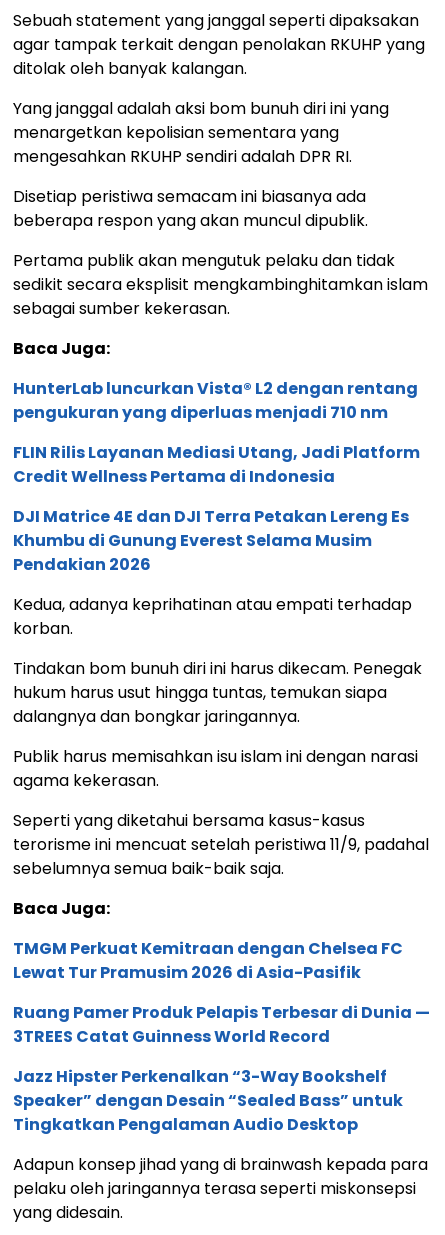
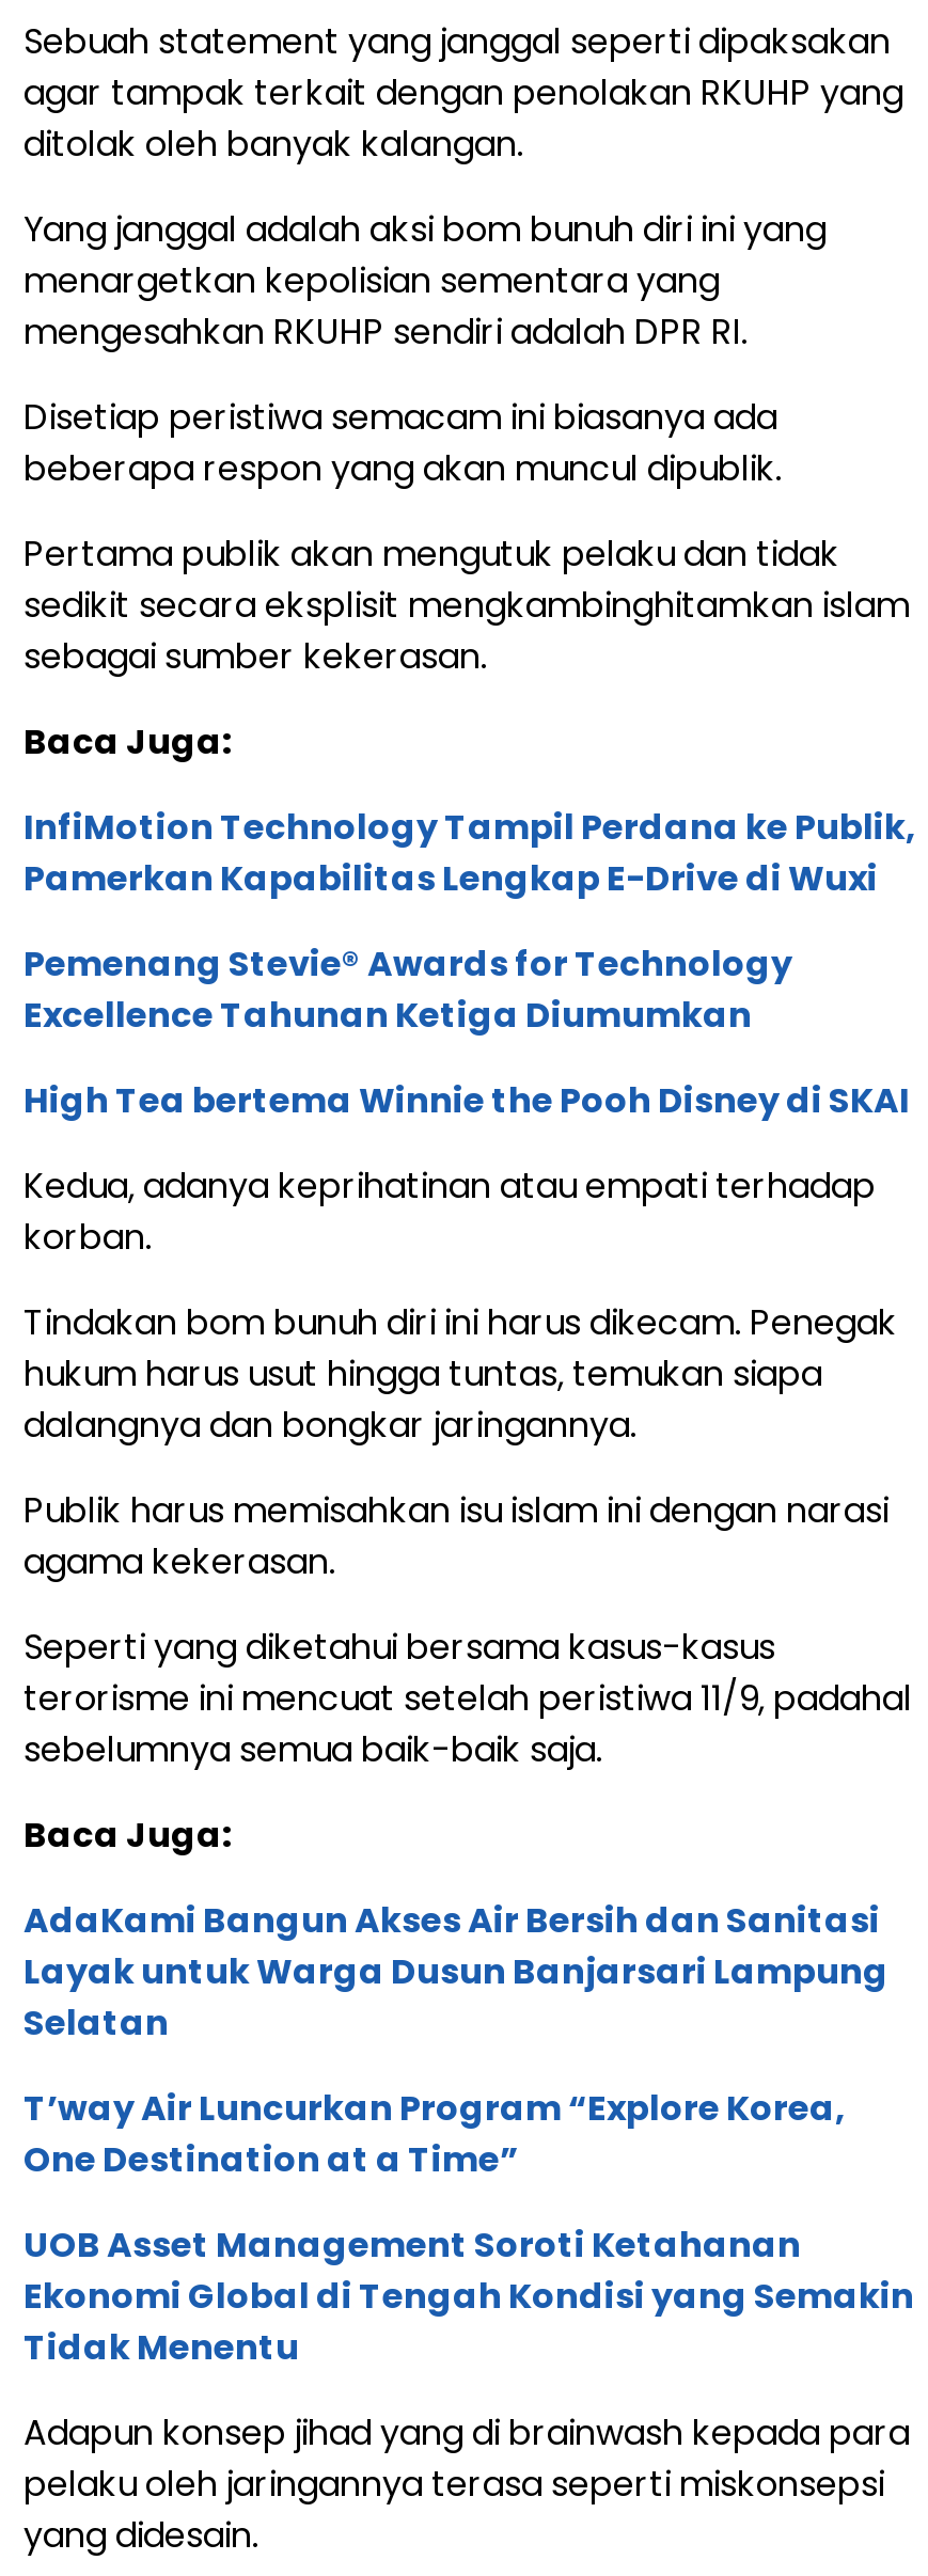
[13,377,418,424] HunterLab luncurkan Vista® L2 dengan rentang | pengukuran yang diperluas menjadi 710 nm -> [23,804,916,904] InfiMotion Technology Tampil Perdana ke Publik, | Pamerkan Kapabilitas Lengkap E-Drive di Wuxi
[13,441,420,488] FLIN Rilis Layanan Mediasi Utang, Jadi Platform | Credit Wellness Pertama di Indonesia -> [23,941,792,1041] Pemenang Stevie® Awards for Technology | Excellence Tahunan Ketiga Diumumkan
[13,505,409,576] DJI Matrice 4E dan DJI Terra Petakan Lereng Es | Khumbu di Gunung Everest Selama Musim | Pendakian 2026 -> [23,1077,910,1126] High Tea bertema Winnie the Pooh Disney di SKAI
moved [13,593,429,920] -> [23,1163,912,1861]: Kedua, adanya keprihatinan atau empati terhadap | korban. | Tindakan bom bunuh diri ini harus dikecam. Penegak | ... | sebelumnya semua baik-baik saja. | Baca Juga:
[13,937,403,984] TMGM Perkuat Kemitraan dengan Chelsea FC | Lewat Tur Pramusim 2026 di Asia-Pasifik -> [23,1897,888,2049] AdaKami Bangun Akses Air Bersih dan Sanitasi | Layak untuk Warga Dusun Banjarsari Lampung | Selatan
[13,1001,430,1048] Ruang Pamer Produk Pelapis Terbesar di Dunia — | 3TREES Catat Guinness World Record -> [23,2085,846,2185] T’way Air Luncurkan Program “Explore Korea, | One Destination at a Time”
[13,1065,403,1136] Jazz Hipster Perkenalkan “3-Way Bookshelf | Speaker” dengan Desain “Sealed Bass” untuk | Tingkatkan Pengalaman Audio Desktop -> [23,2222,914,2373] UOB Asset Management Soroti Ketahanan | Ekonomi Global di Tengah Kondisi yang Semakin | Tidak Menentu

